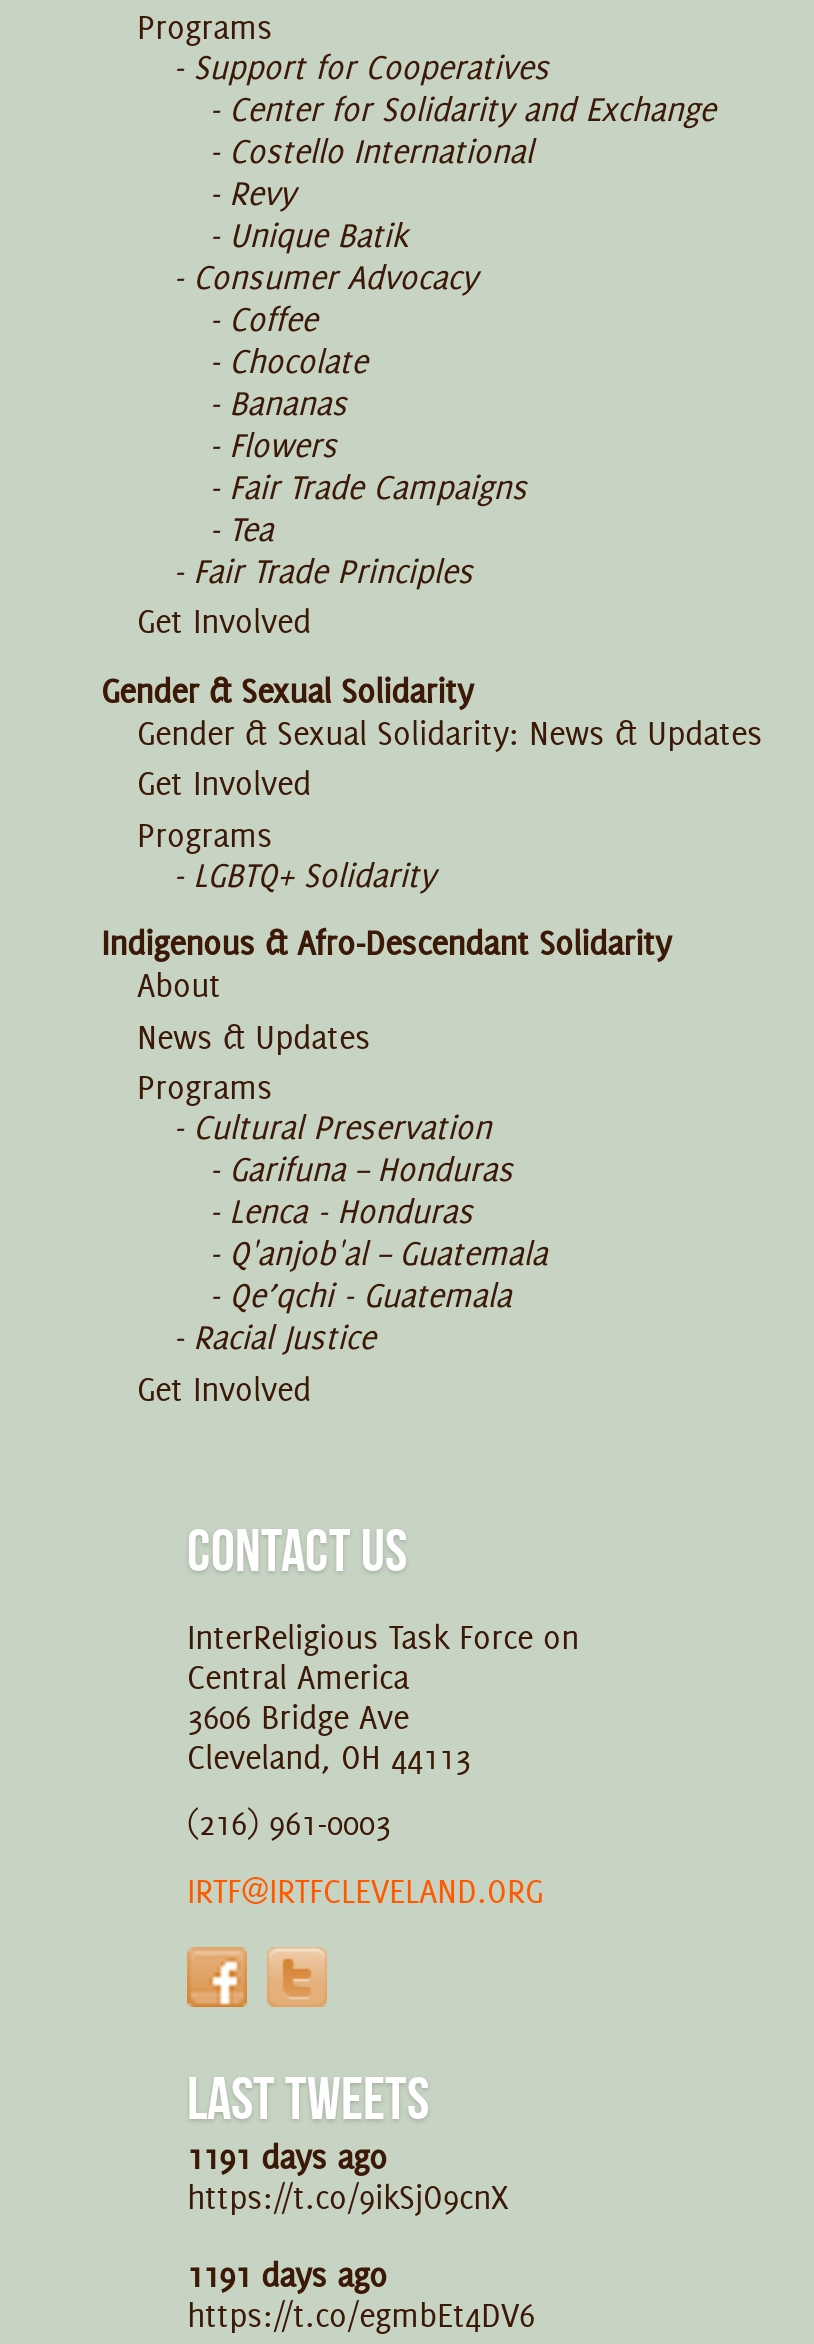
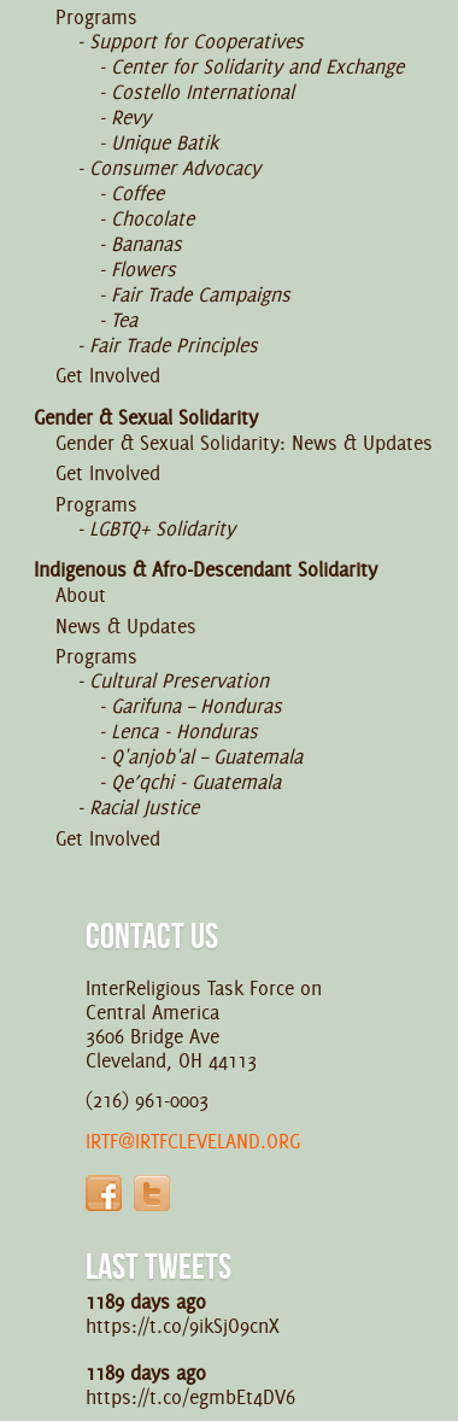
[187,2137,387,2177] 1191 days ago -> [86,1289,206,1313] 1189 days ago
[187,2255,387,2295] 1191 days ago -> [86,1360,206,1384] 1189 days ago

